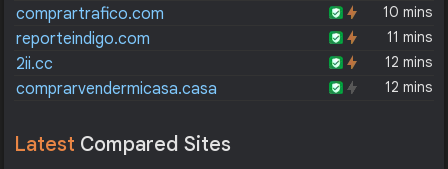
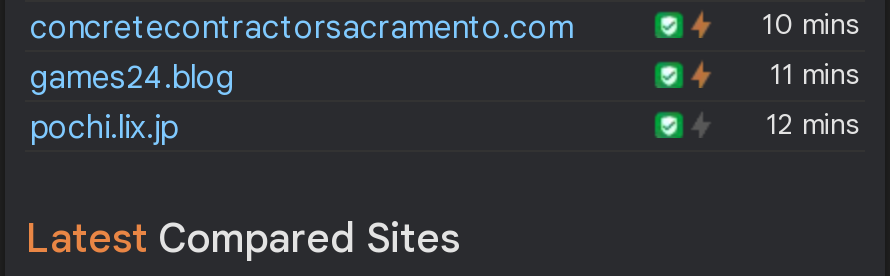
[16,4,164,24] comprartrafico.com -> [30,7,574,47] concretecontractorsacramento.com
[16,29,150,49] reporteindigo.com -> [30,57,234,97] games24.blog
[16,53,431,99] 2ii.cc | 12 mins | comprarvendermicasa.casa -> [30,107,178,147] pochi.lix.jp

